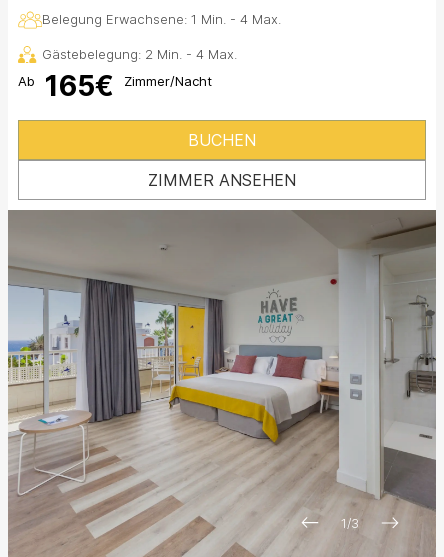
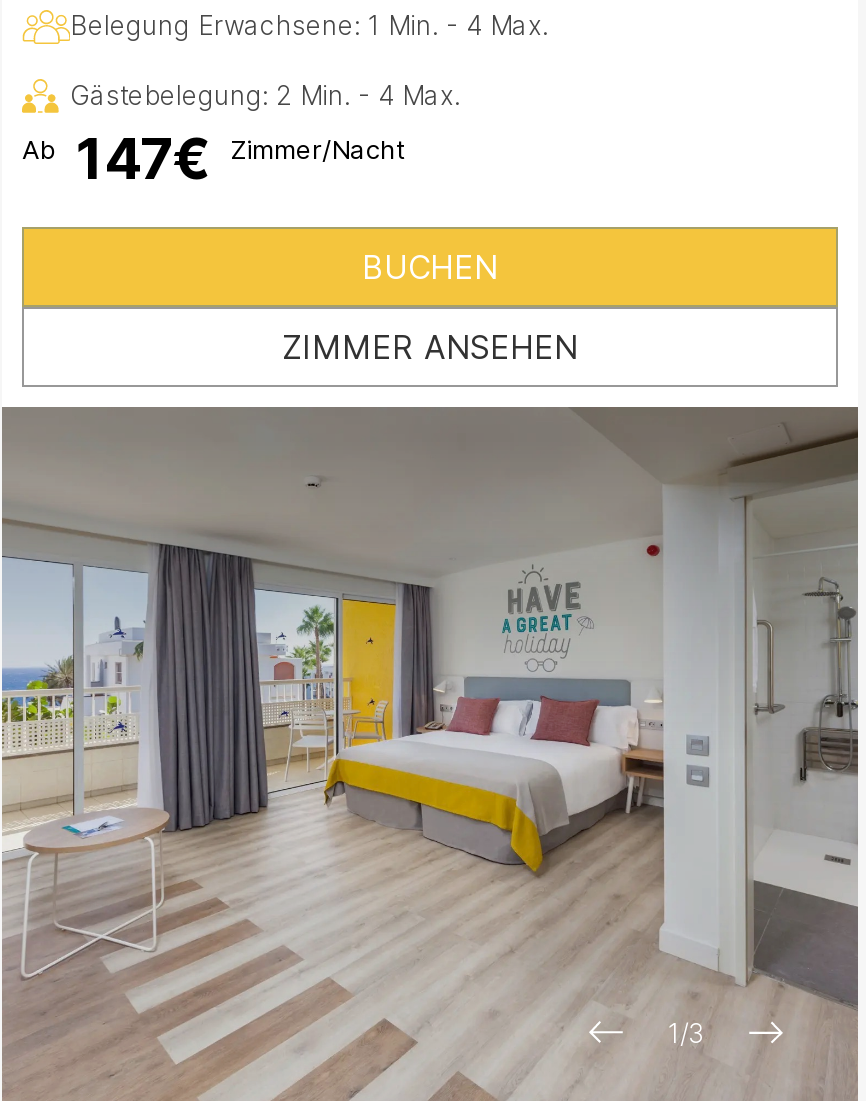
[18,69,212,103] Ab 165€ Zimmer/Nacht -> [22,126,406,194] Ab 147€ Zimmer/Nacht

